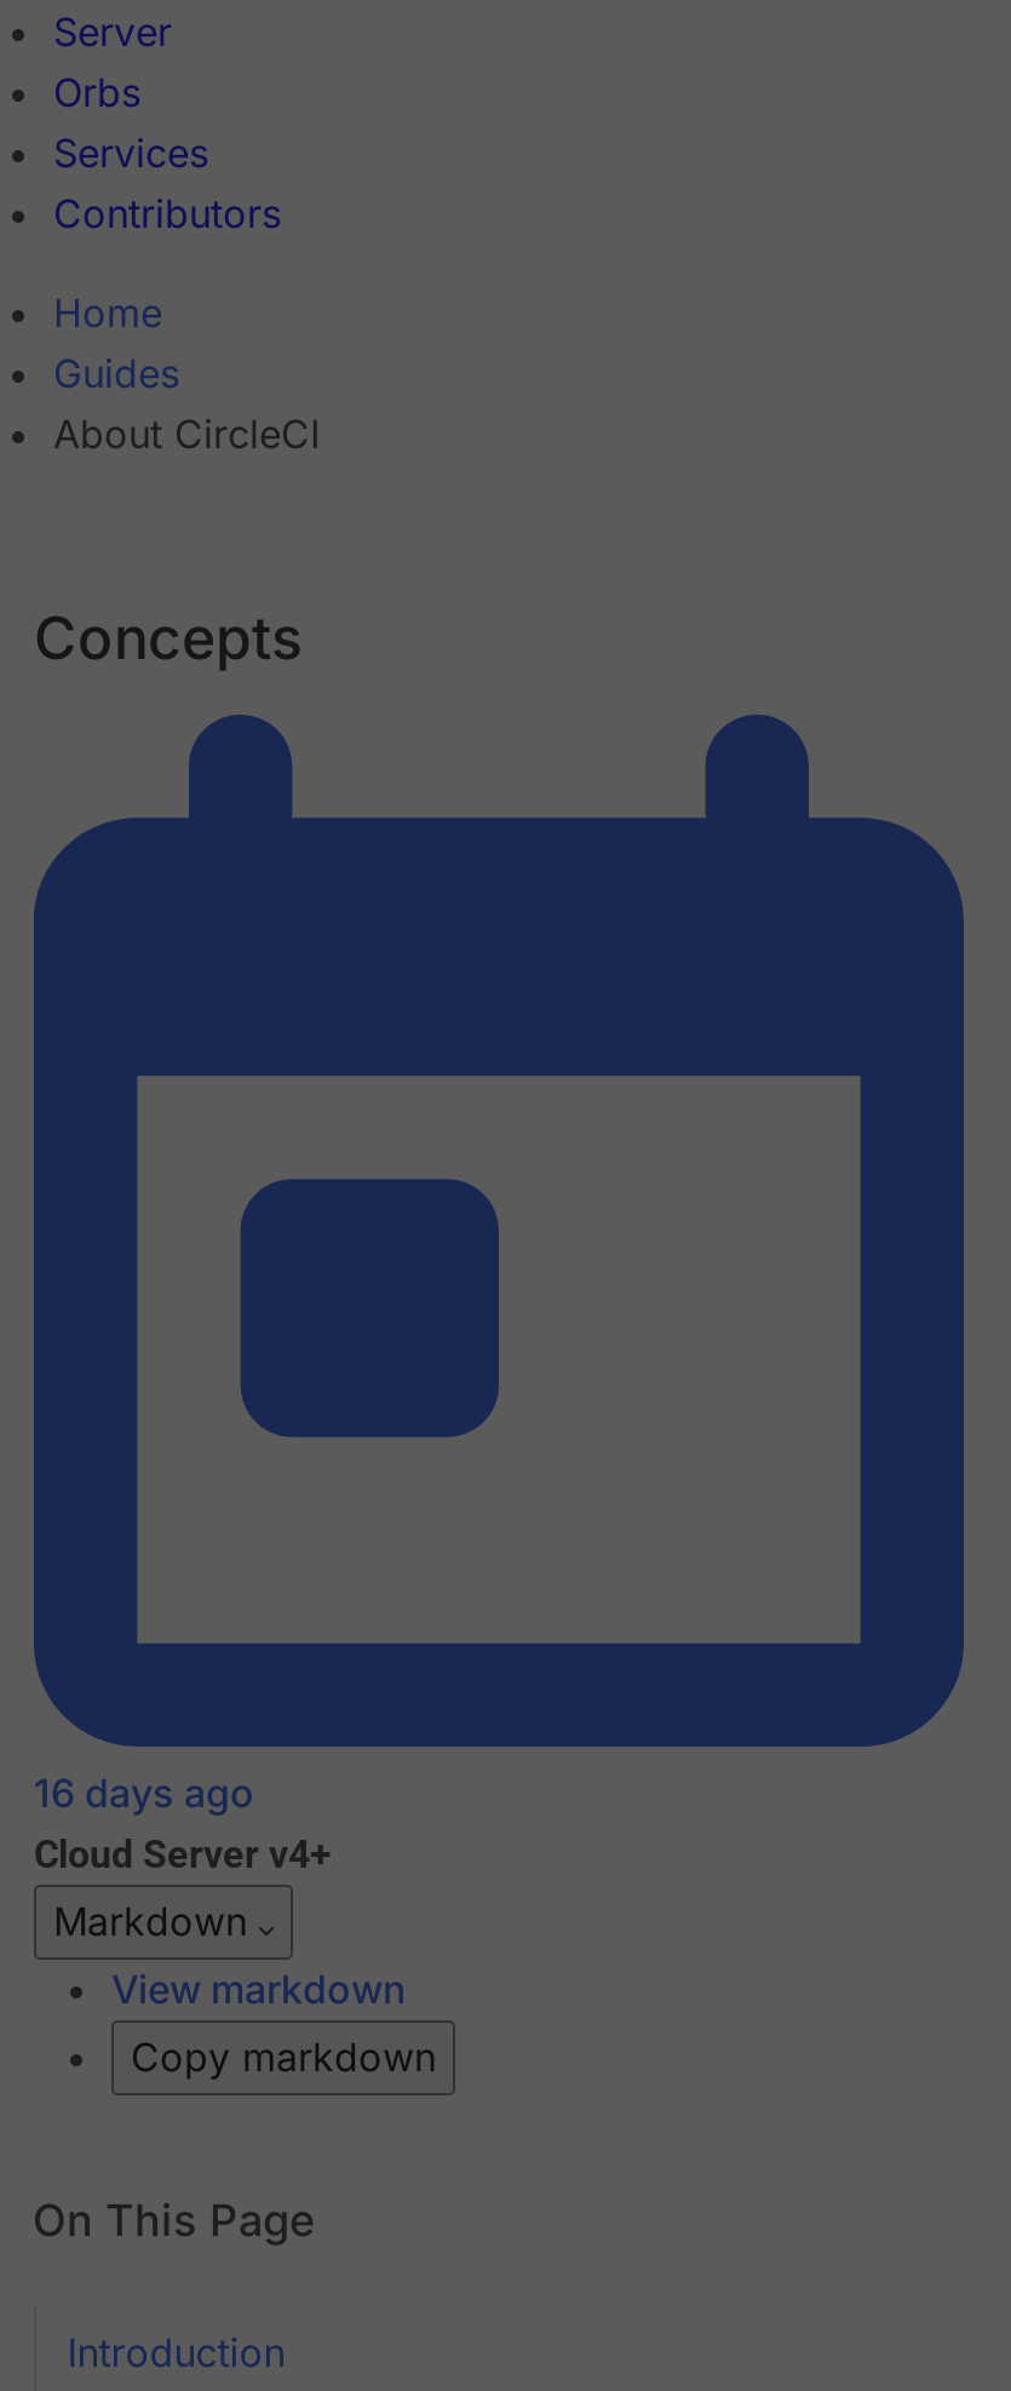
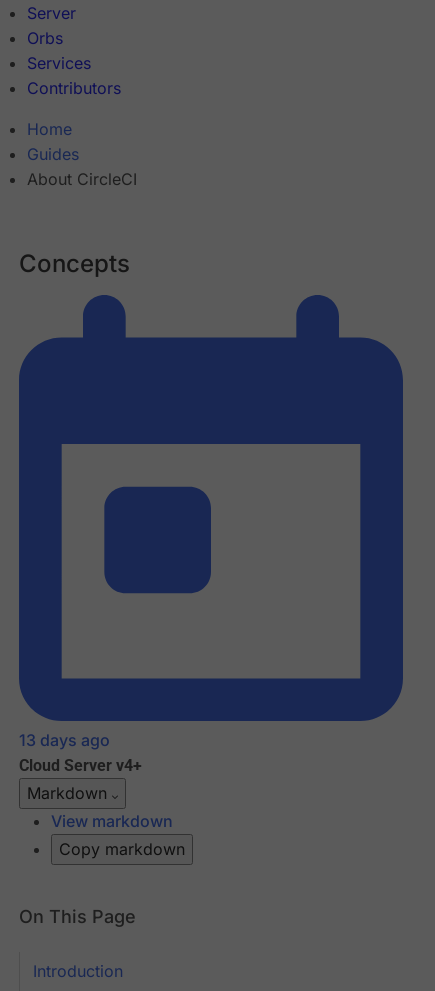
[34,1770,254,1818] 16 days ago -> [19,730,110,750] 13 days ago

